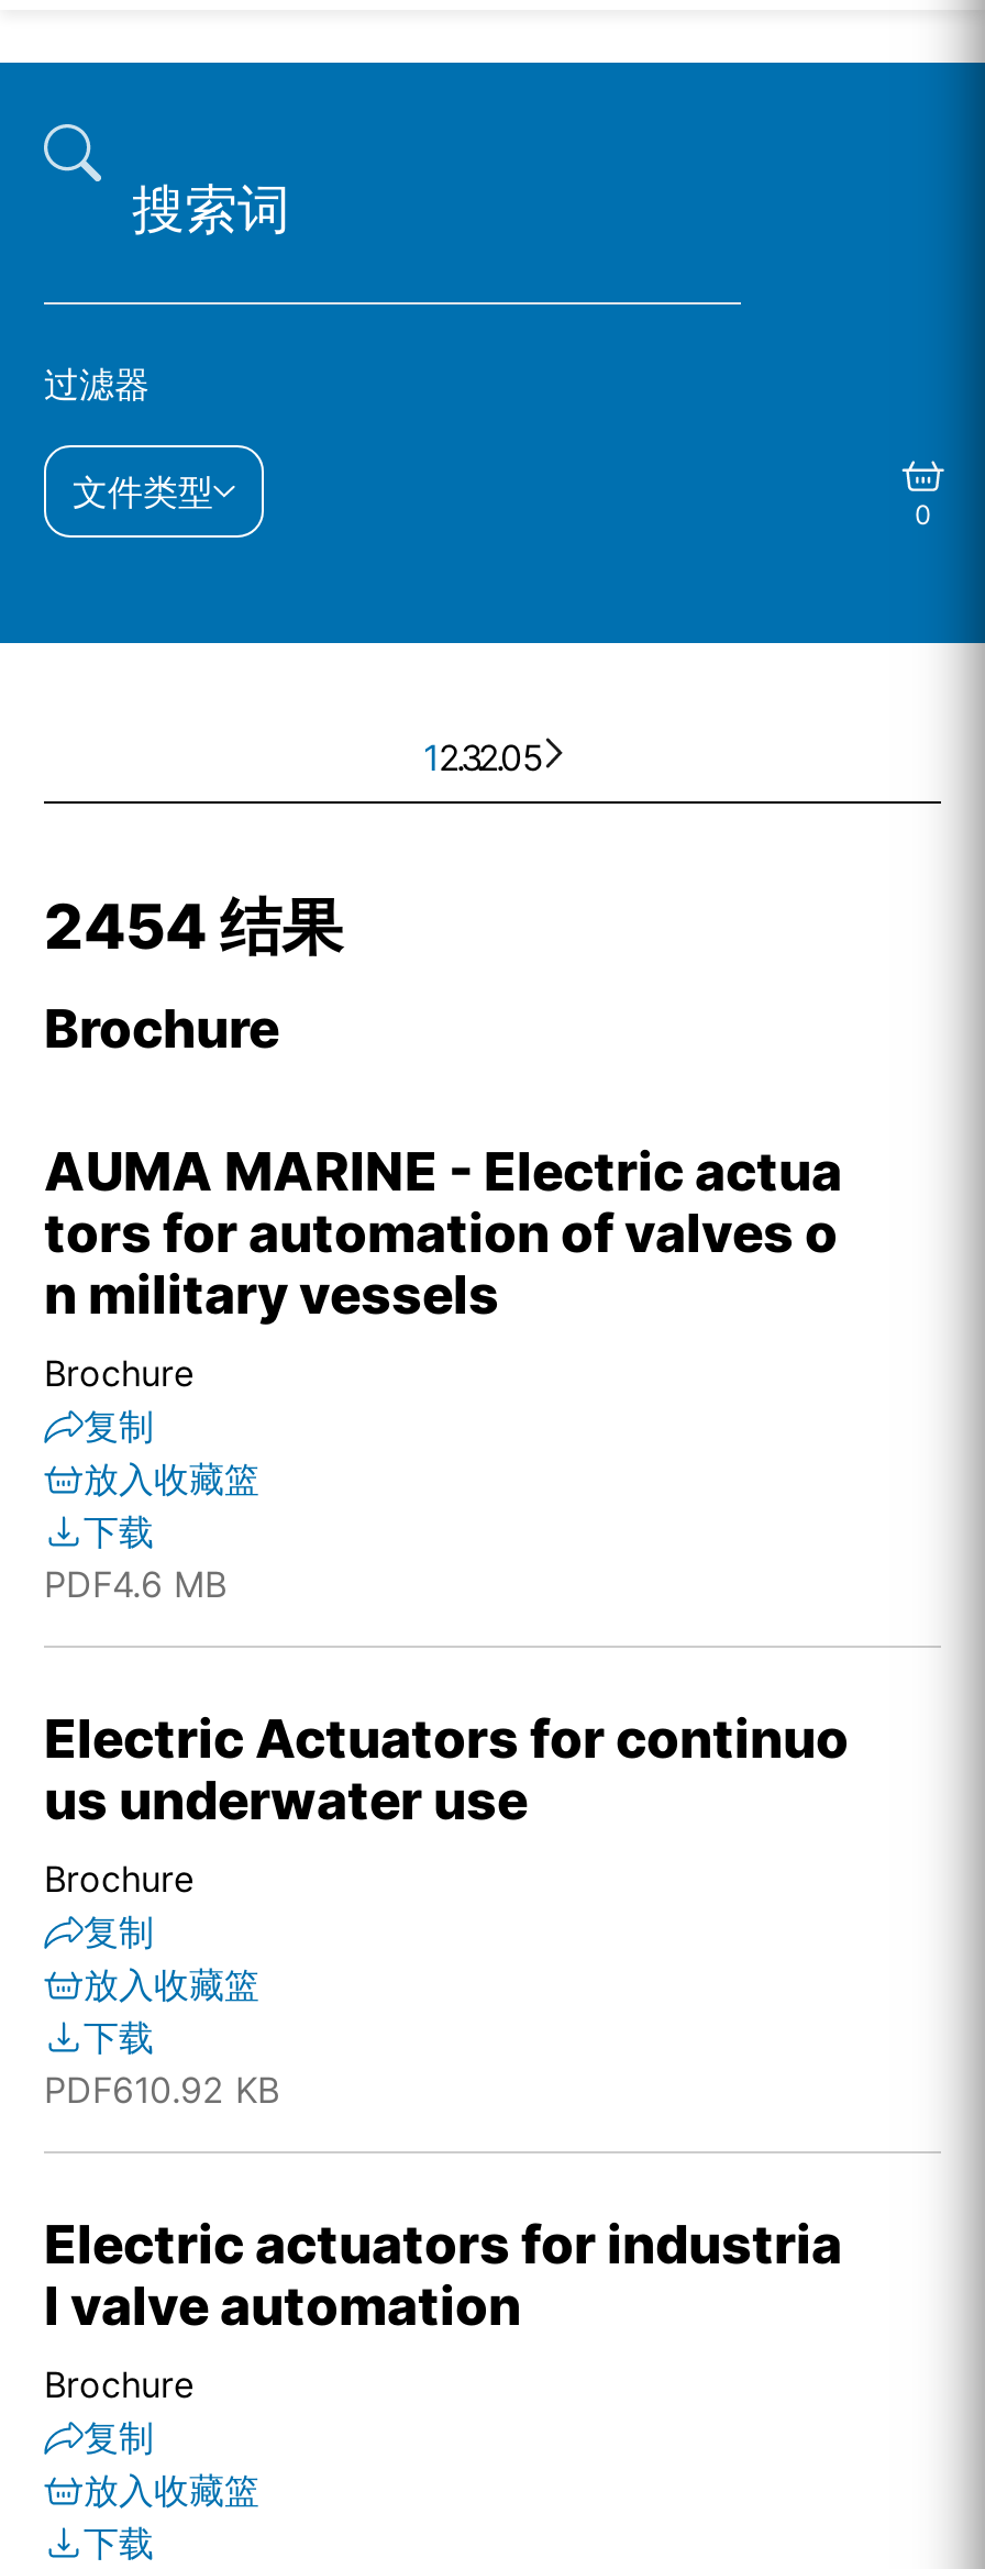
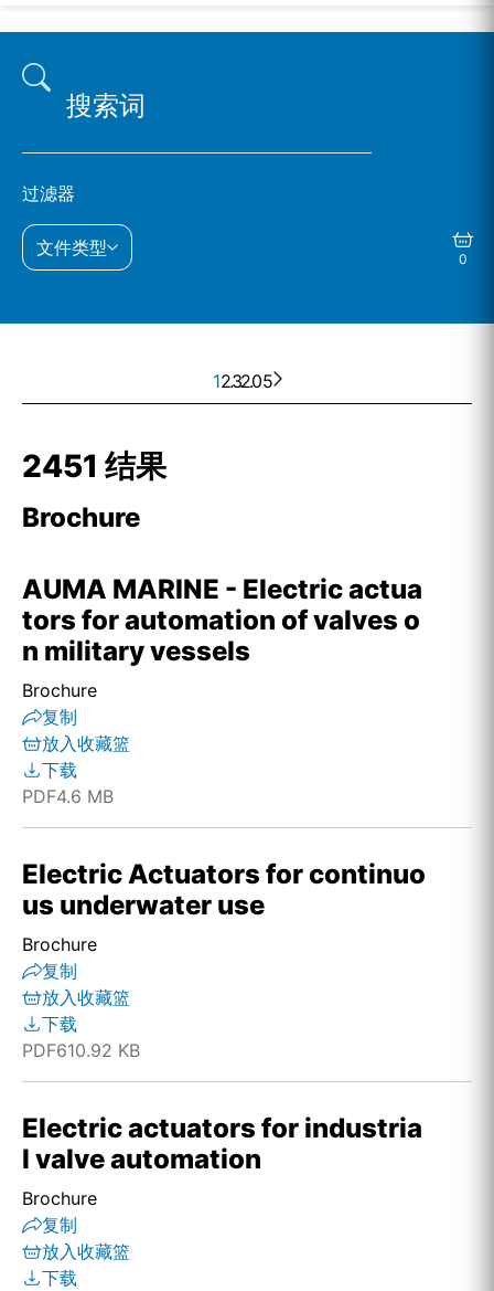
[44,889,343,964] 2454 结果 -> [22,447,167,485] 2451 结果

